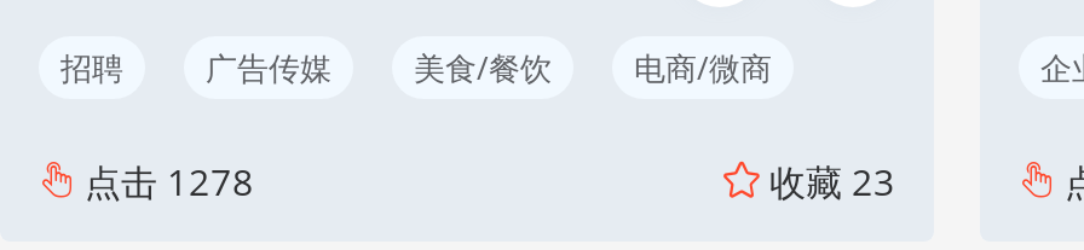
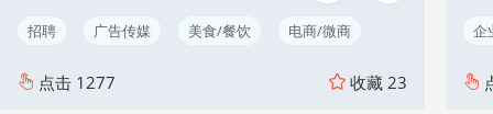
[85,157,254,205] 点击 1278 -> [39,71,116,93] 点击 1277

